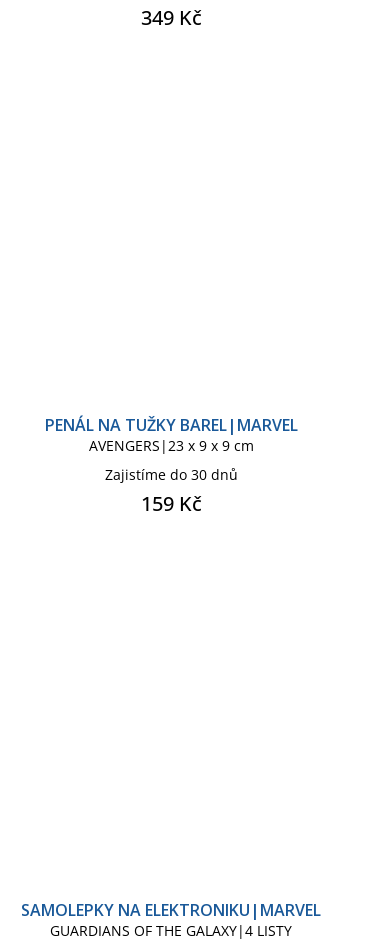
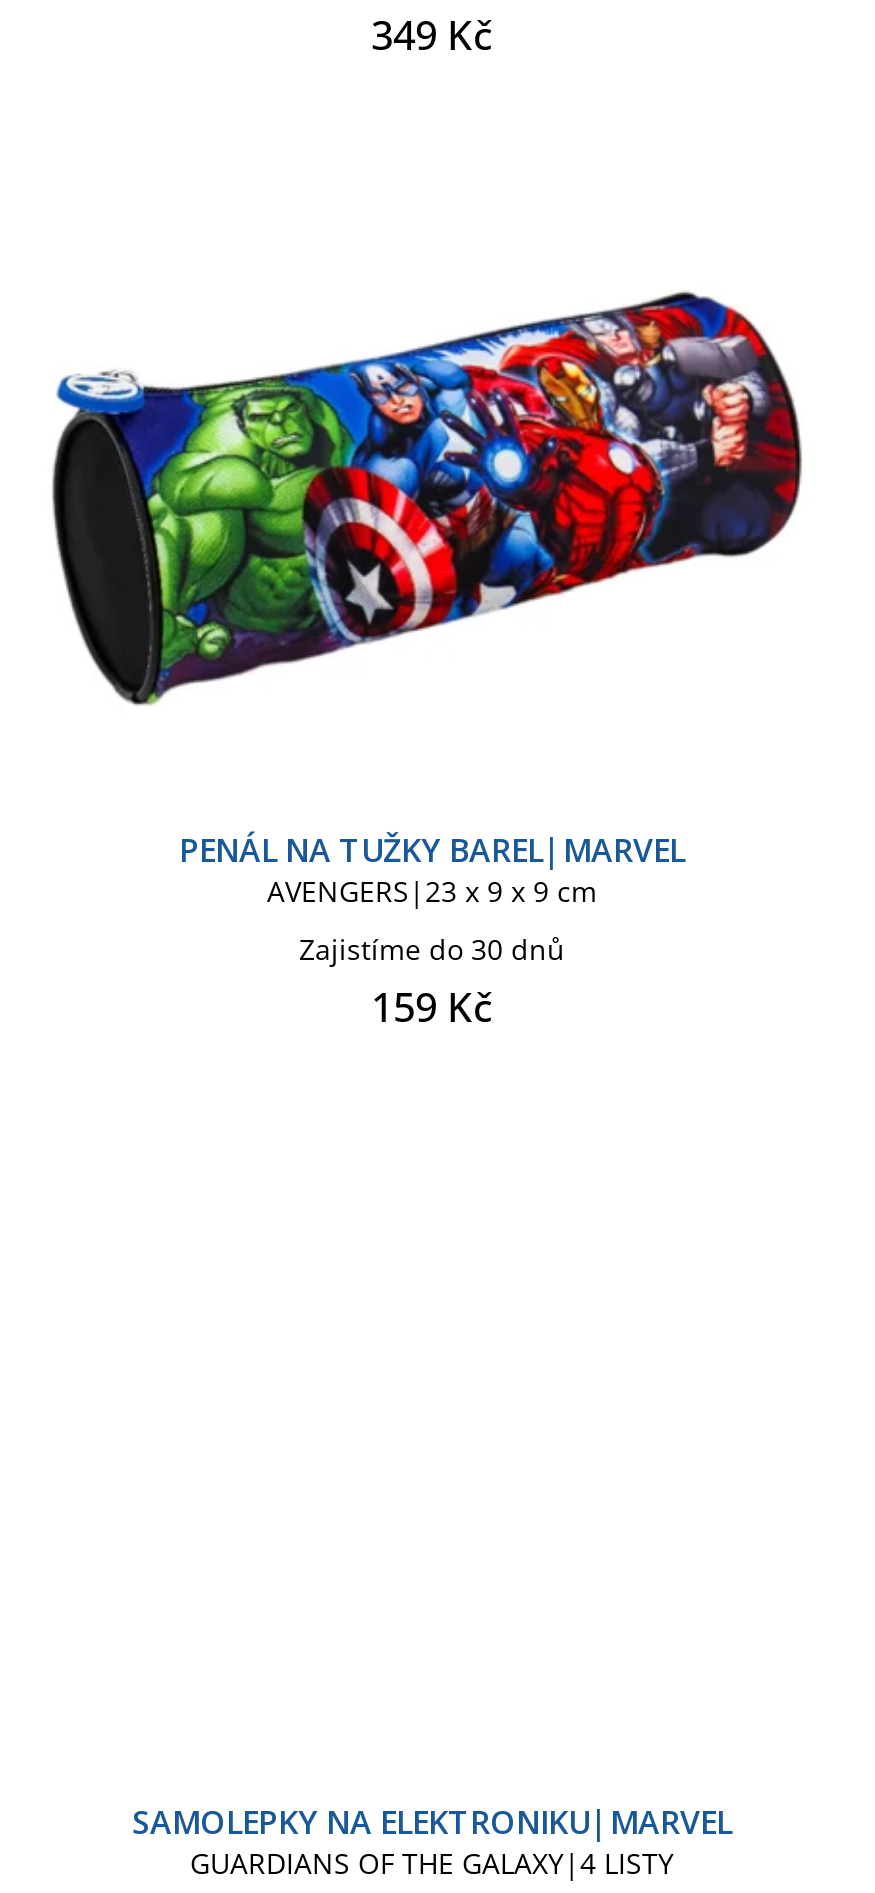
none -> [50,290,804,706] [image]

